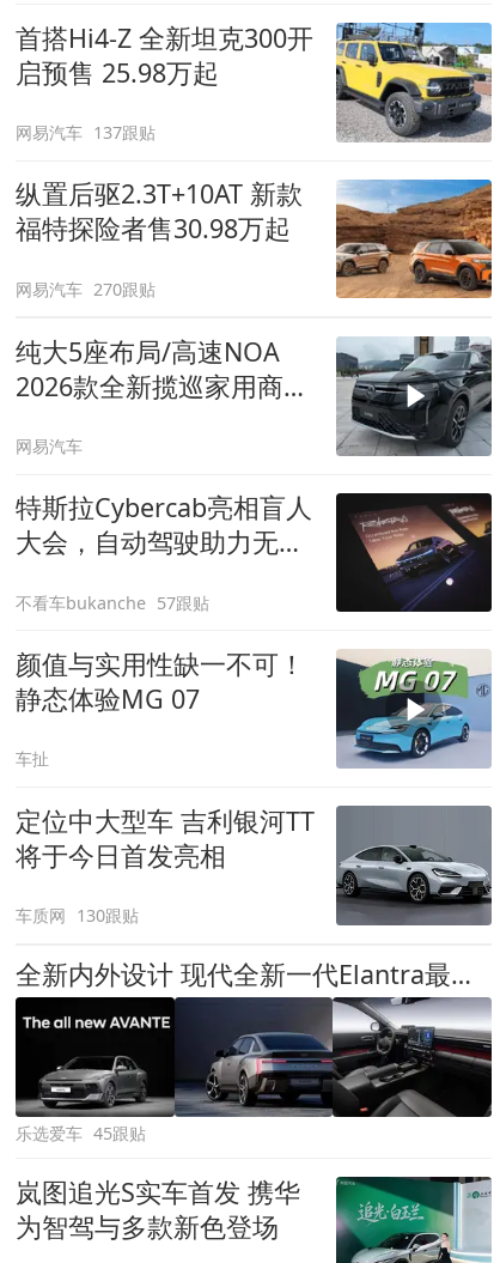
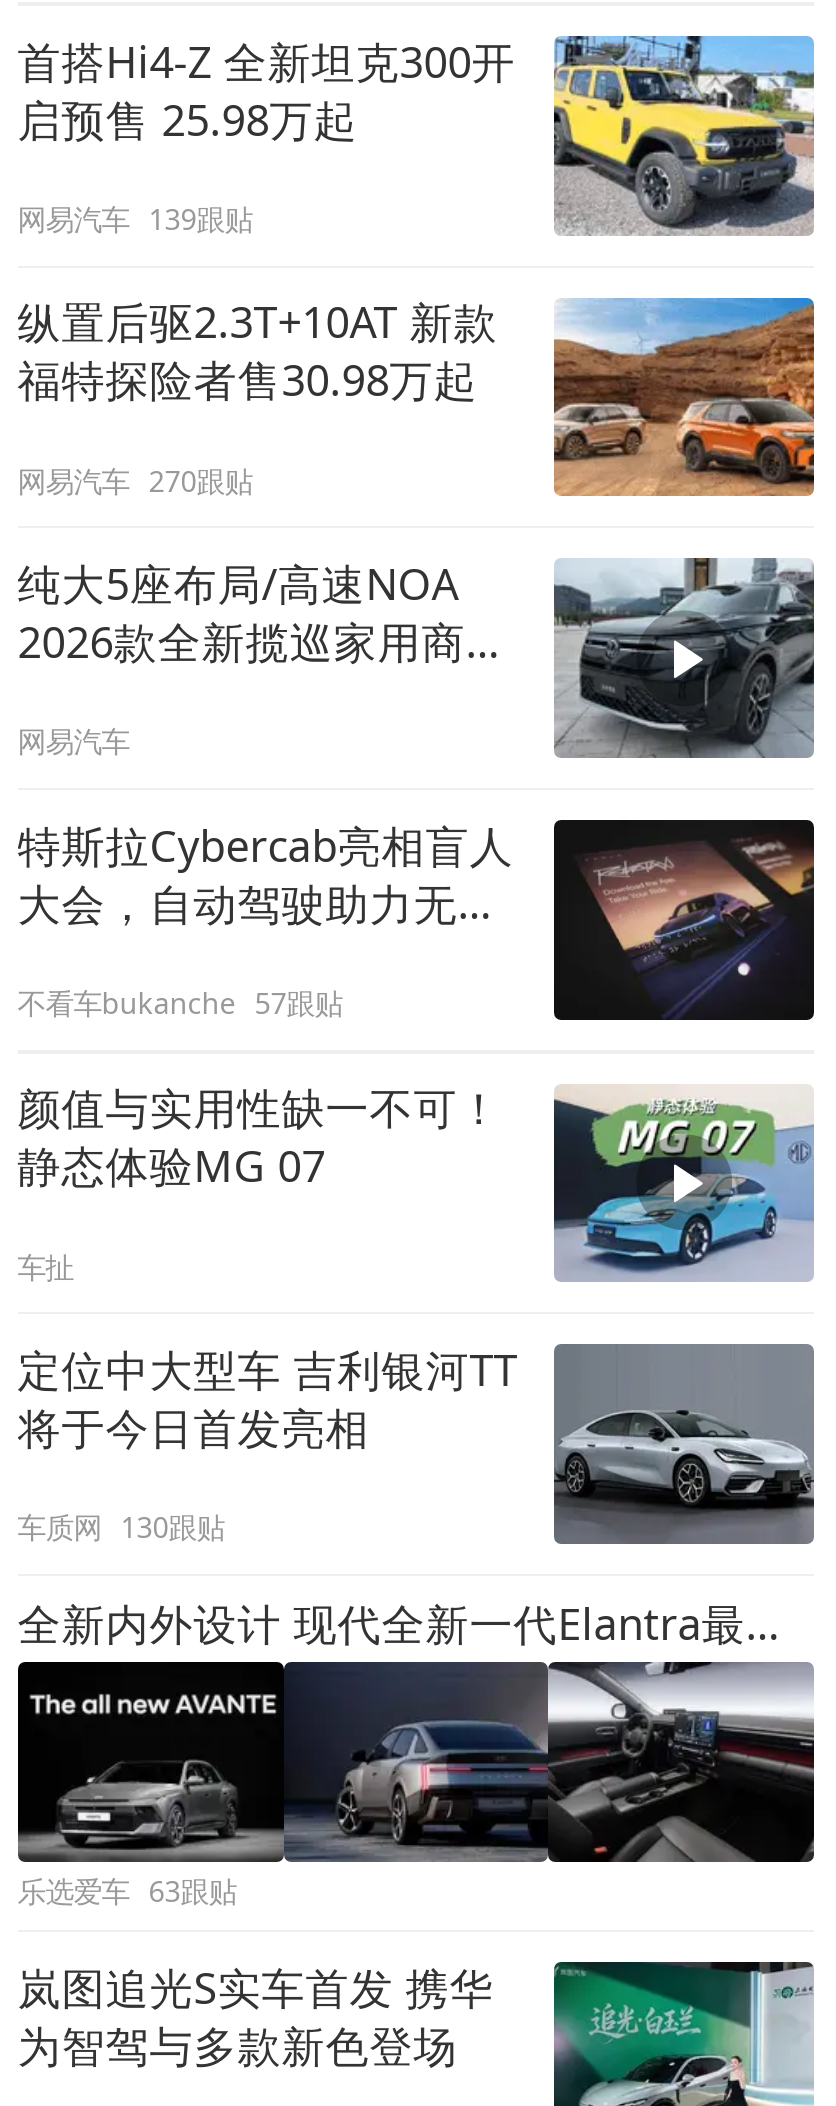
[15,121,156,144] 网易汽车 137跟贴 -> [17,200,253,238] 网易汽车 139跟贴
[15,1122,146,1145] 乐选爱车 45跟贴 -> [17,1871,237,1909] 乐选爱车 63跟贴

